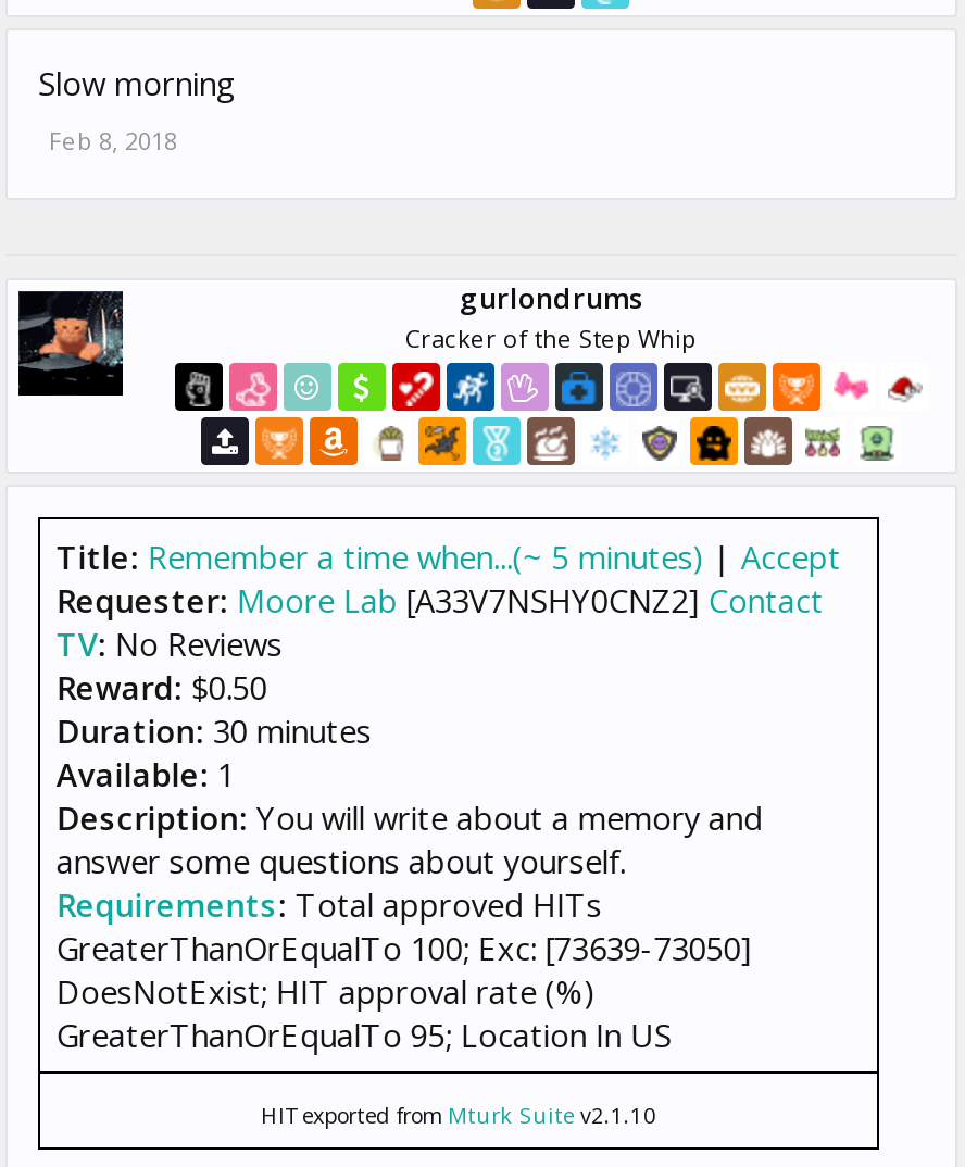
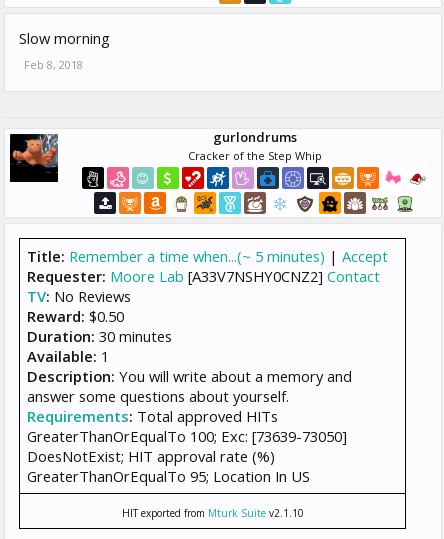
[16,291,123,380] [image] -> [11,134,58,170] [image]

